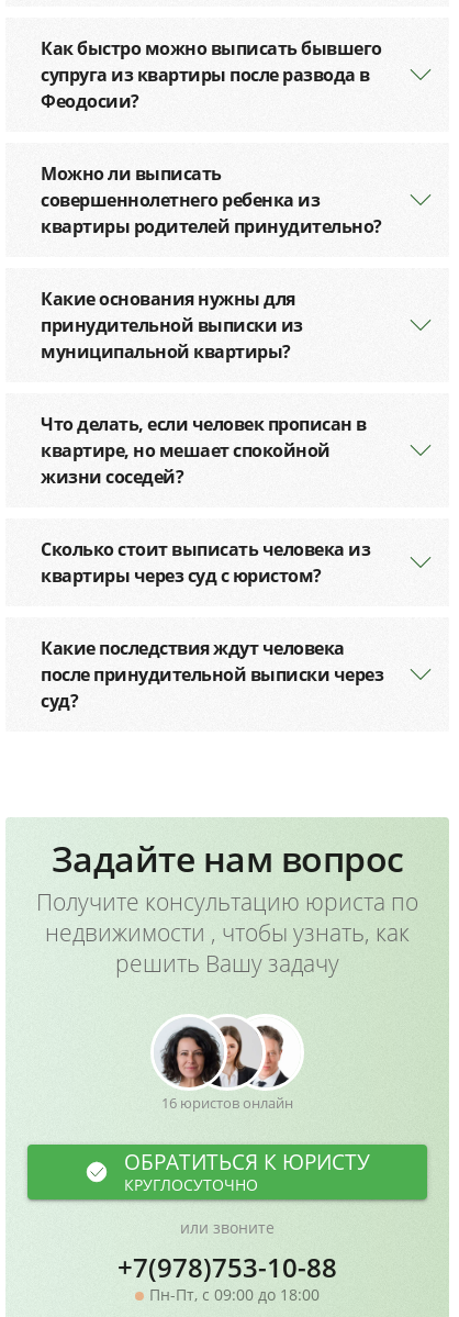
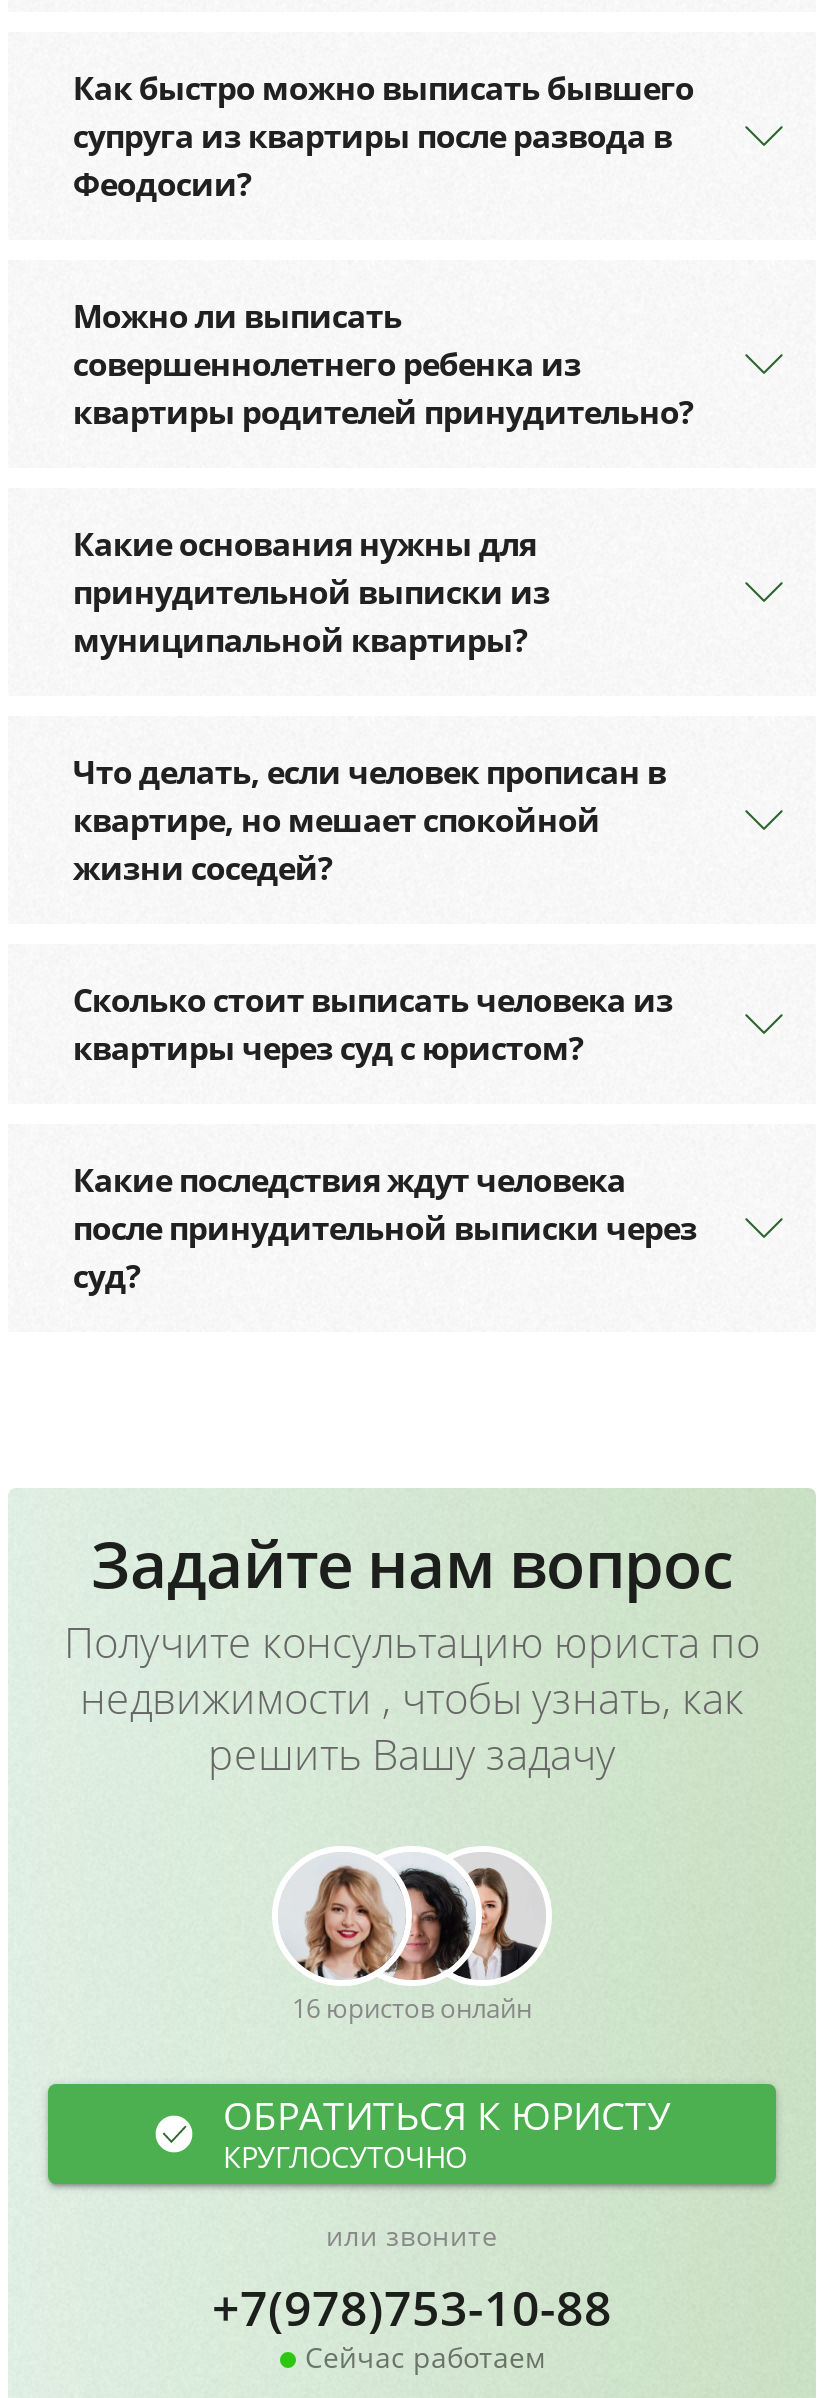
[160,1018,300,1087] [image] -> [292,1852,546,1980] [image]
[149,1284,320,1304] Пн-Пт, с 09:00 до 18:00 -> [305,2337,545,2375] Сейчас работаем

